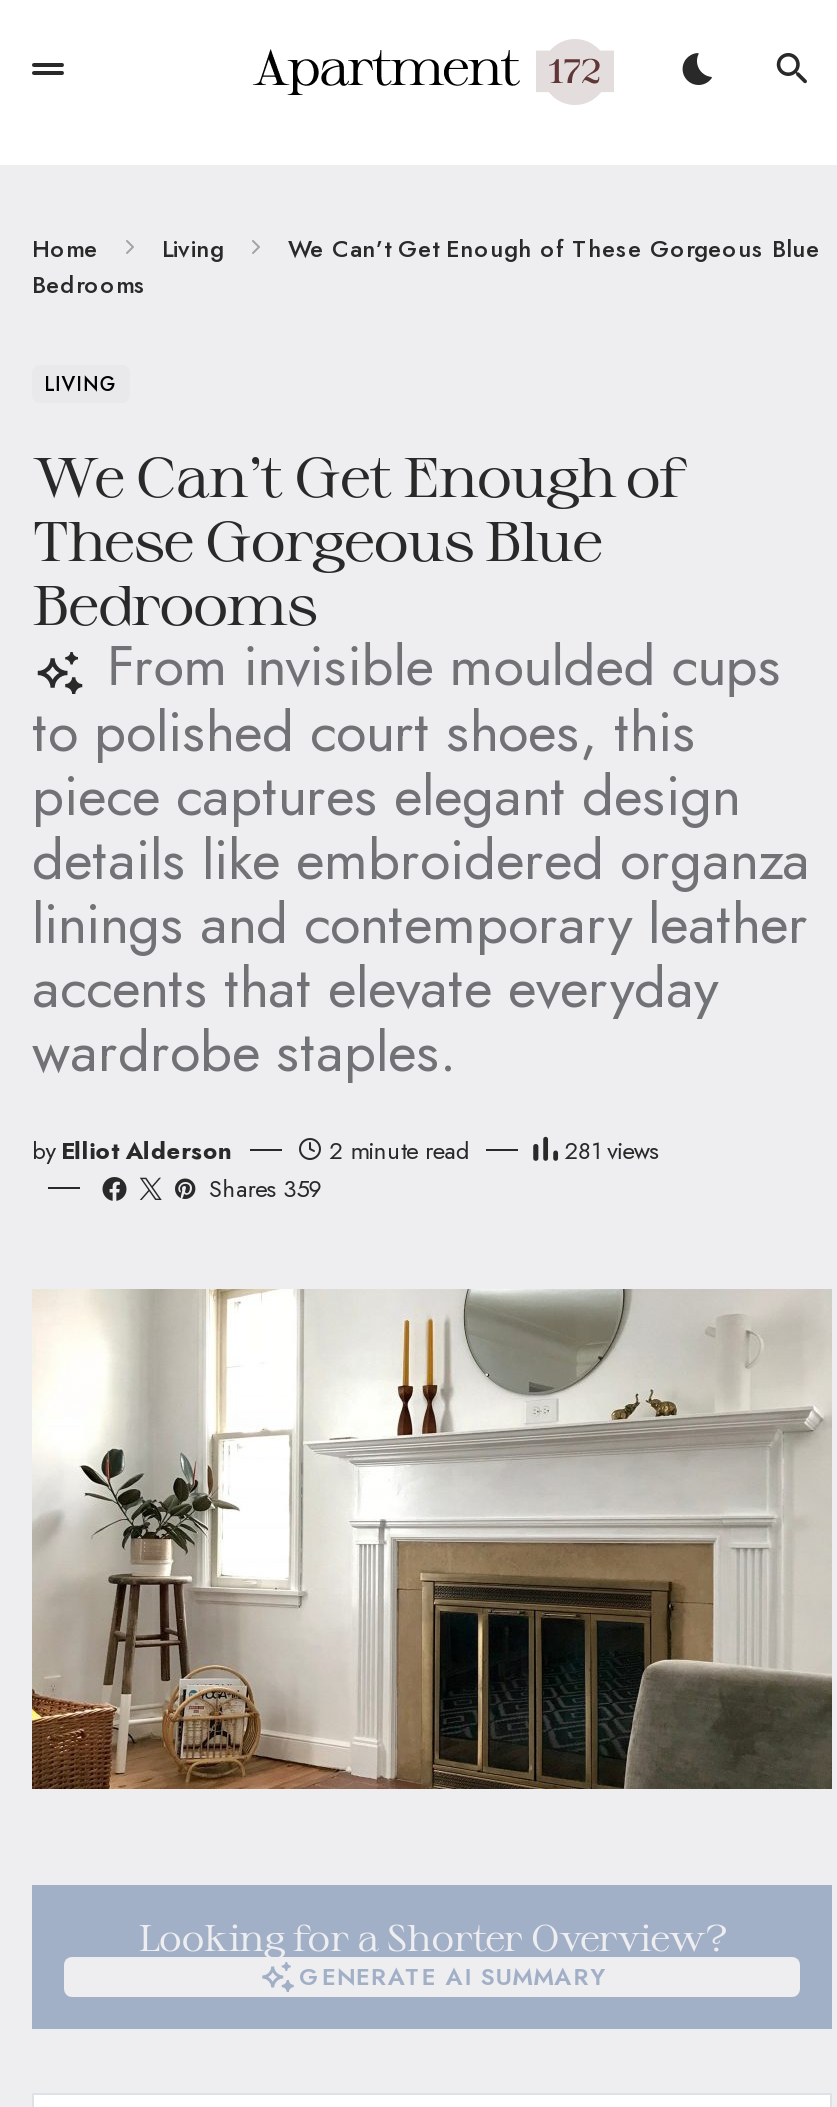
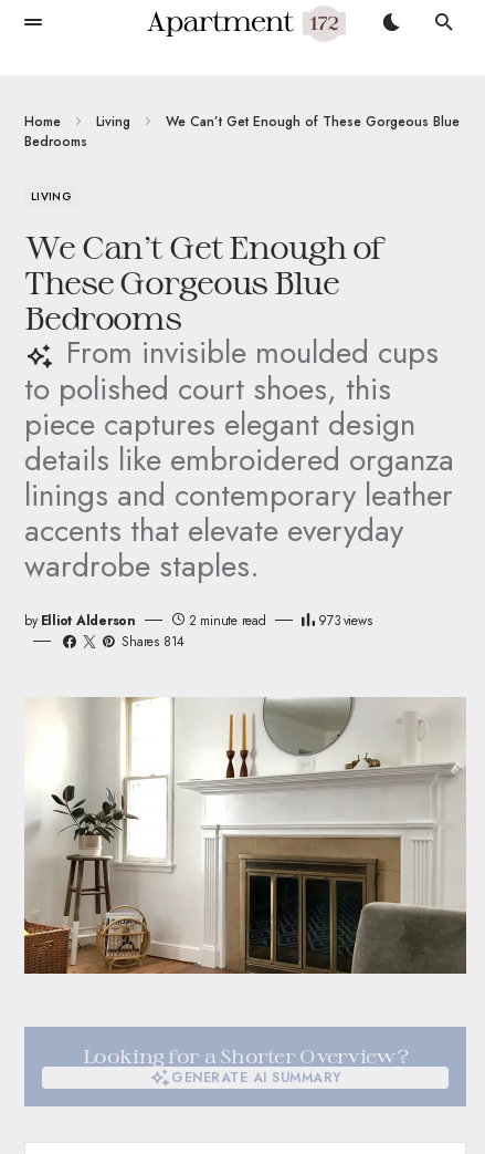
[565,1132,659,1168] 281 views -> [319,610,372,630] 973 views
[209,1170,324,1206] Shares 359 -> [122,631,184,651] Shares 814

